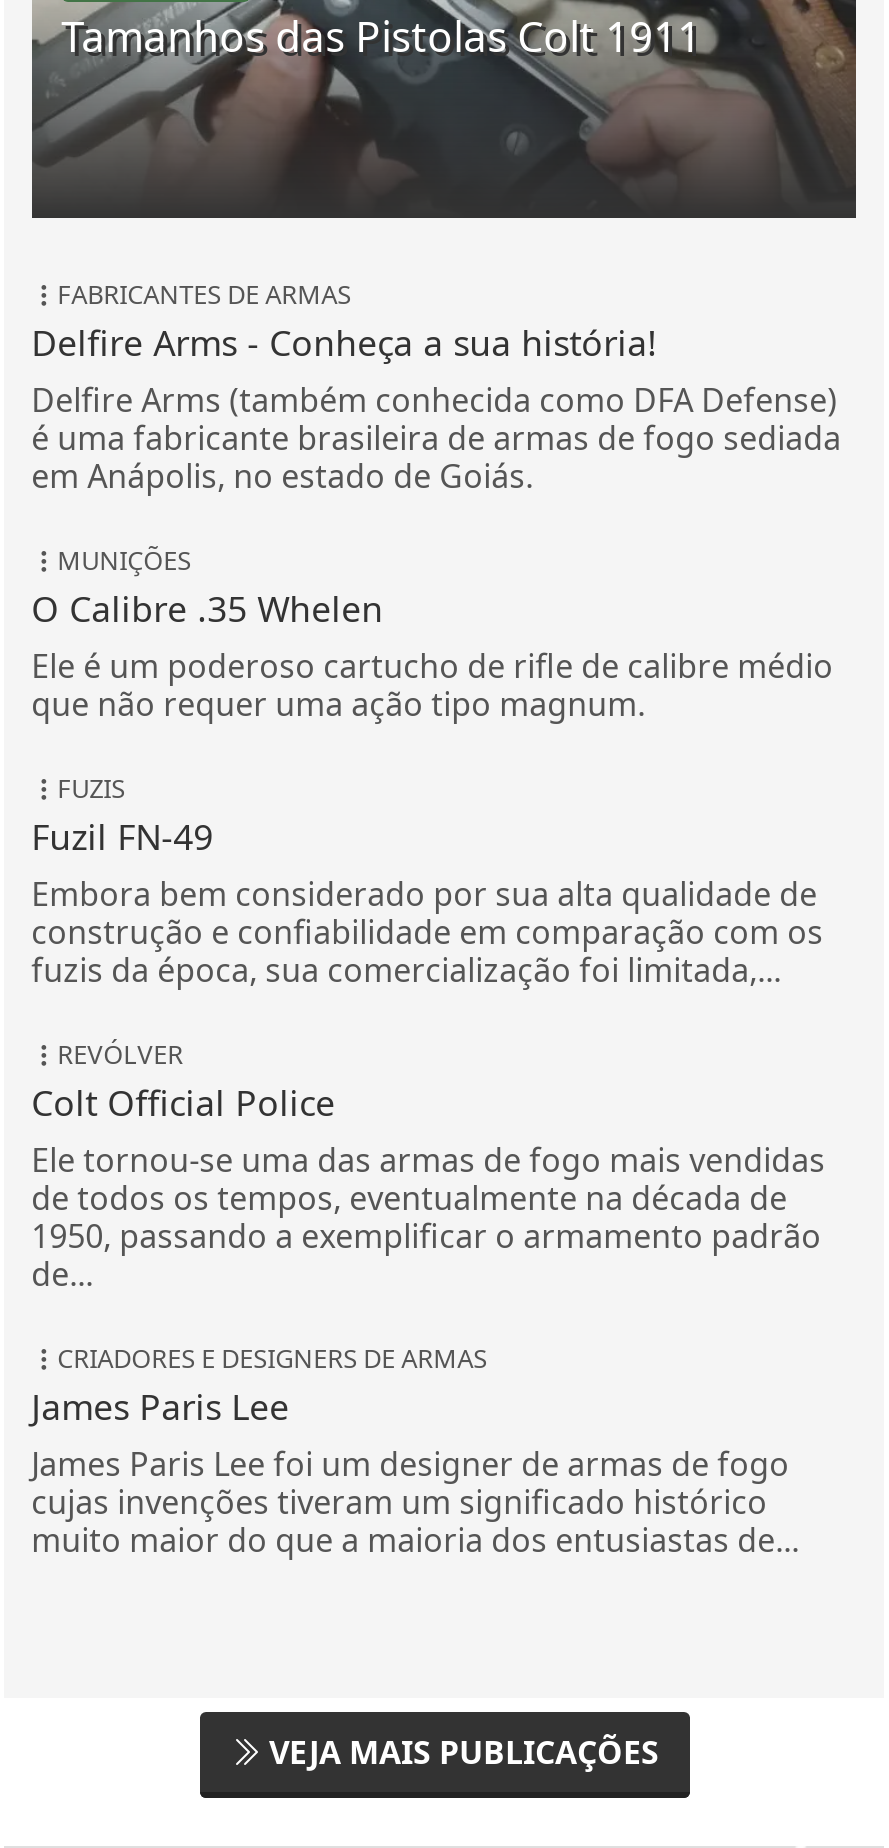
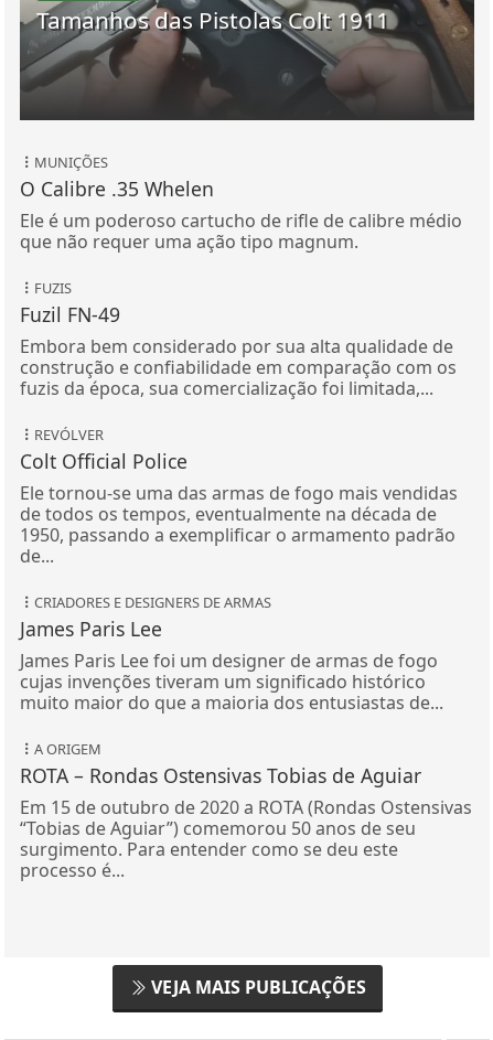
[31,275,841,497] FABRICANTES DE ARMAS | Delfire Arms - Conheça a sua história! | Delfire Arms (também conhecida como DFA Defense) | é uma fabricante brasileira de armas de fogo sediada | em Anápolis, no estado de Goiás. -> none
moved [31,541,833,1561] -> [19,152,462,714]: MUNIÇÕES | O Calibre .35 Whelen | Ele é um poderoso cartucho de rifle de calibre médio | ... | cujas invenções tiveram um significado histórico | muito maior do que a maioria dos entusiastas de...
none -> [19,739,472,882] A ORIGEM | ROTA – Rondas Ostensivas Tobias de Aguiar | Em 15 de outubro de 2020 a ROTA (Rondas Ostensivas | “Tobias de Aguiar”) comemorou 50 anos de seu | surgimento. Para entender como se deu este | processo é...

